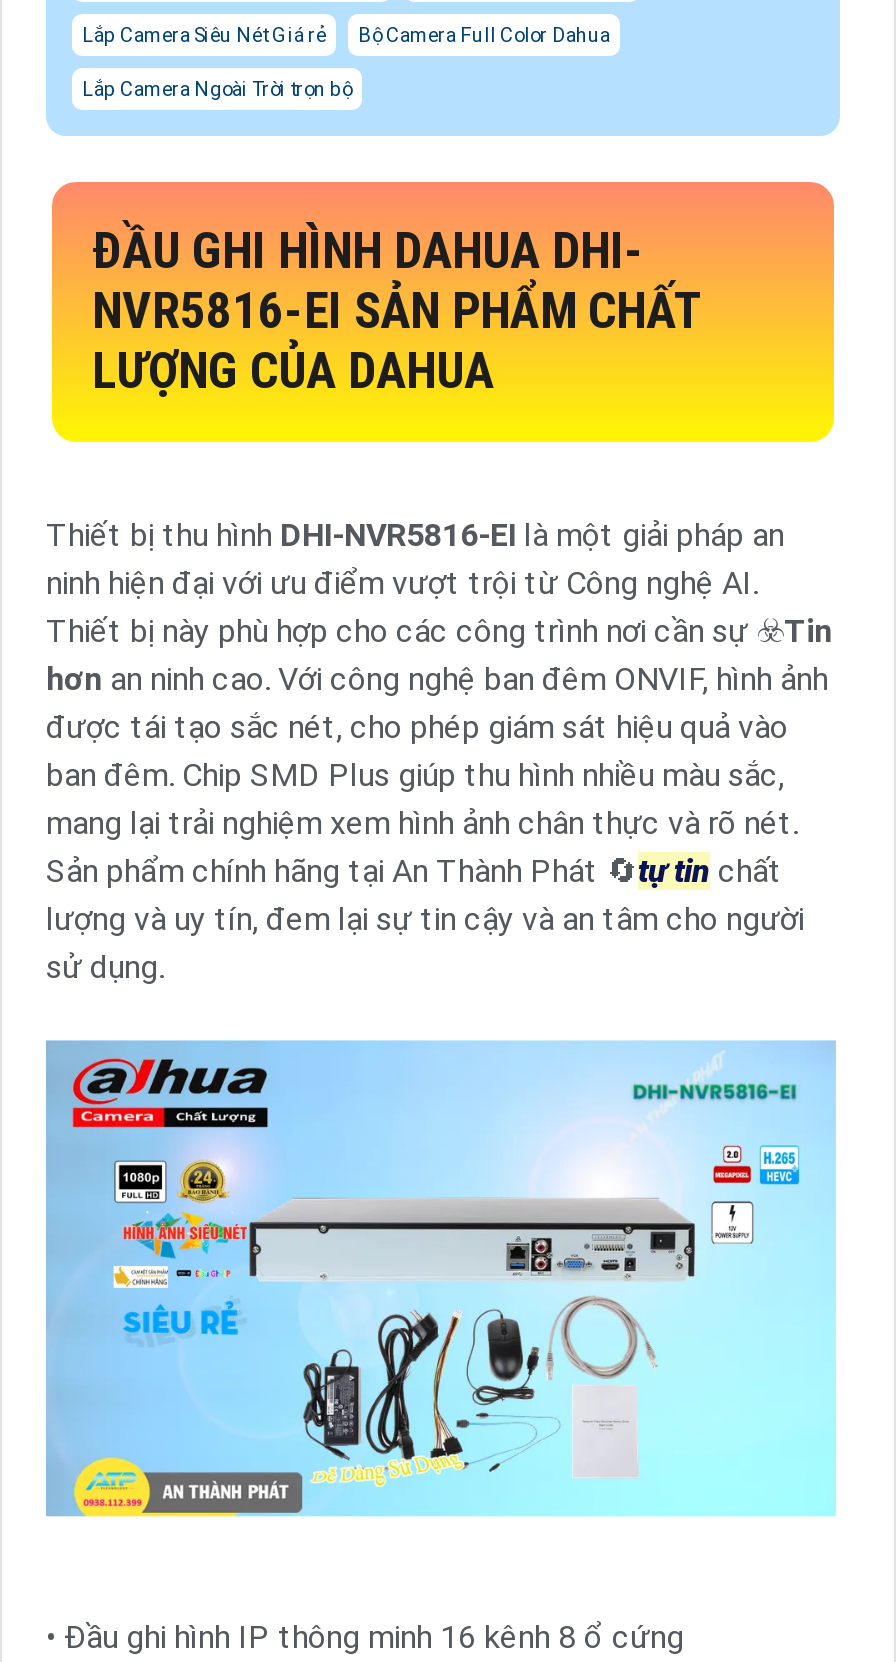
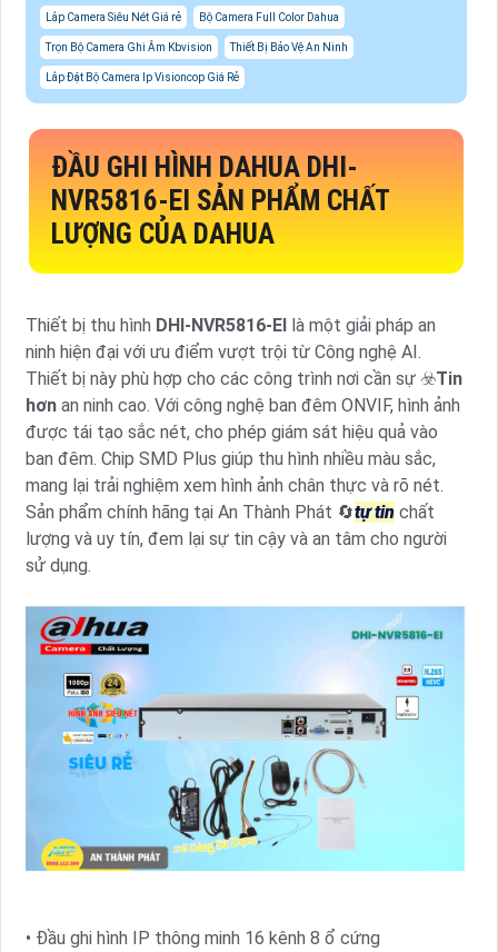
[82,79,352,101] Lắp Camera Ngoài Trời trọn bộ -> [46,42,348,84] Trọn Bộ Camera Ghi Âm Kbvision | Thiết Bị Bảo Vệ An Ninh | Lắp Đặt Bộ Camera Ip Visioncop Giá Rẻ

